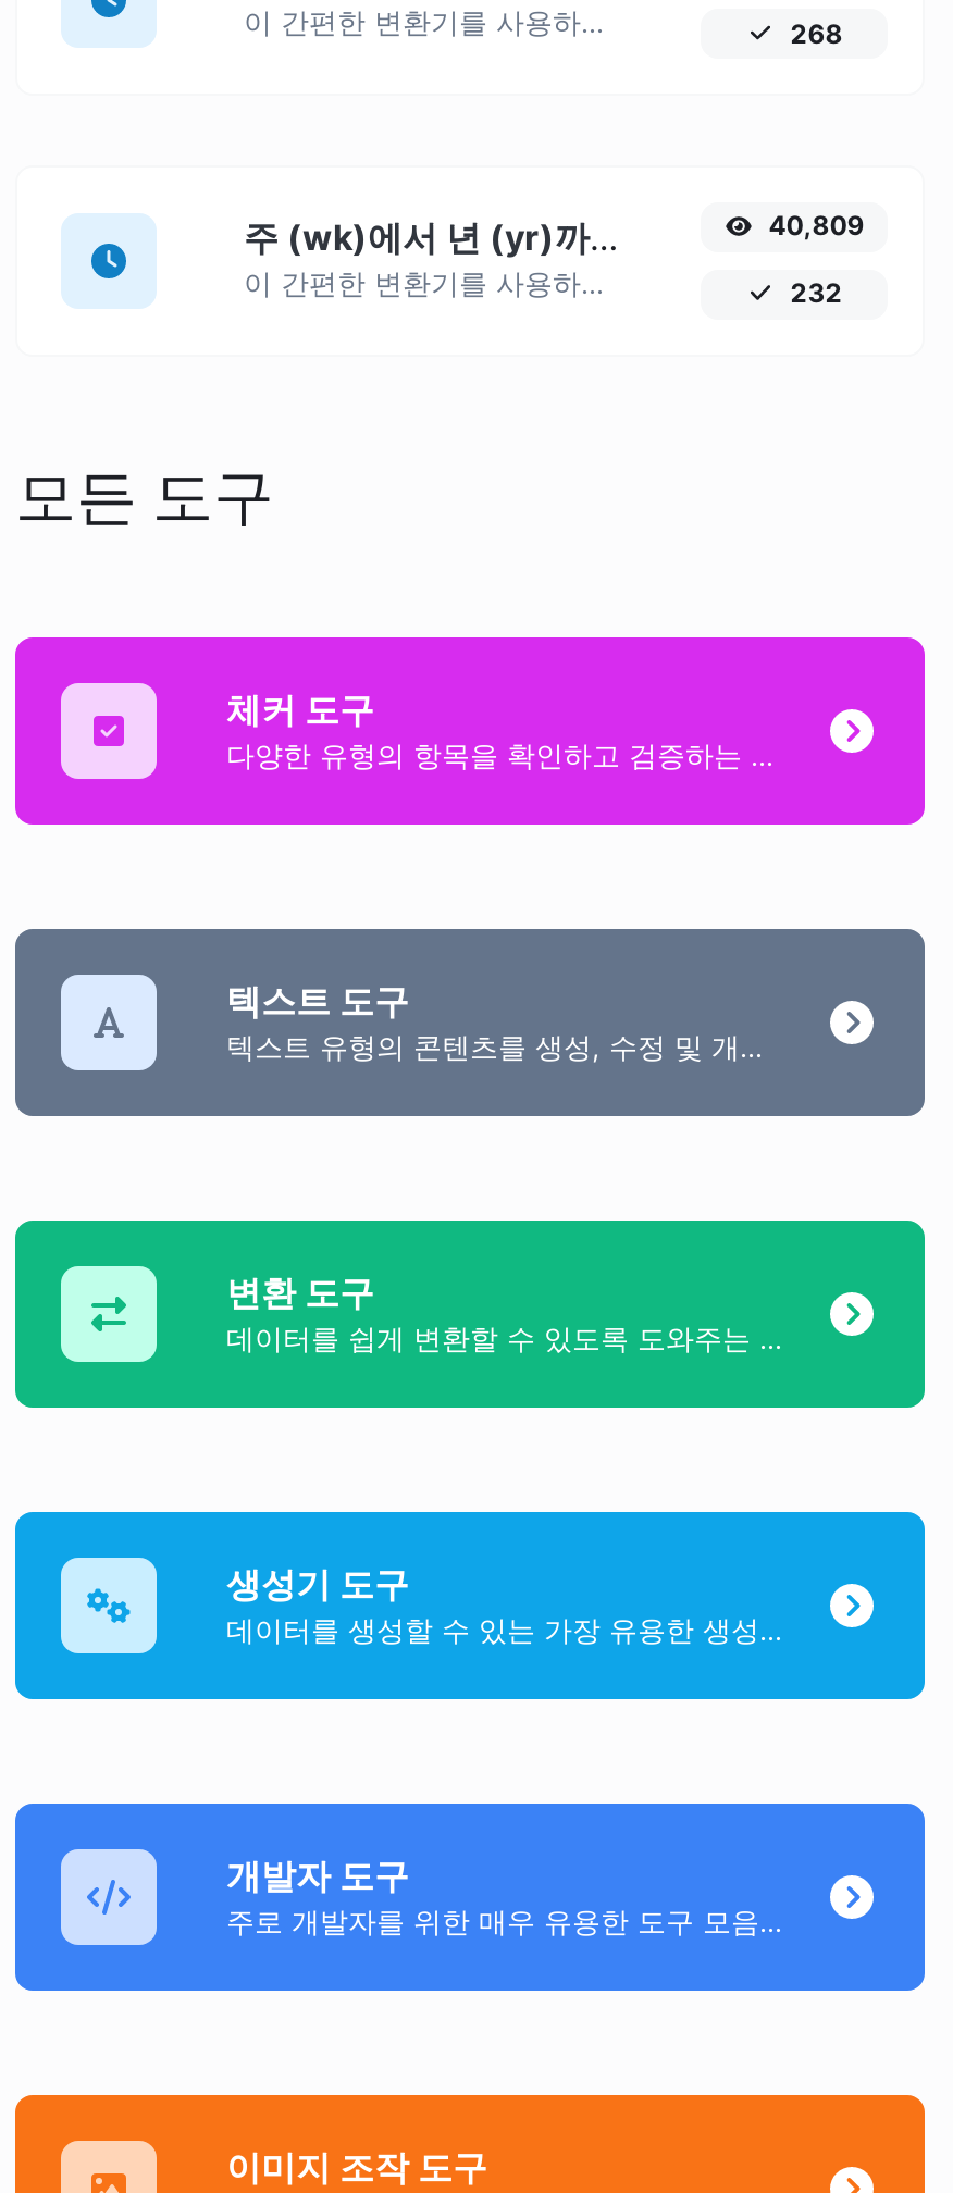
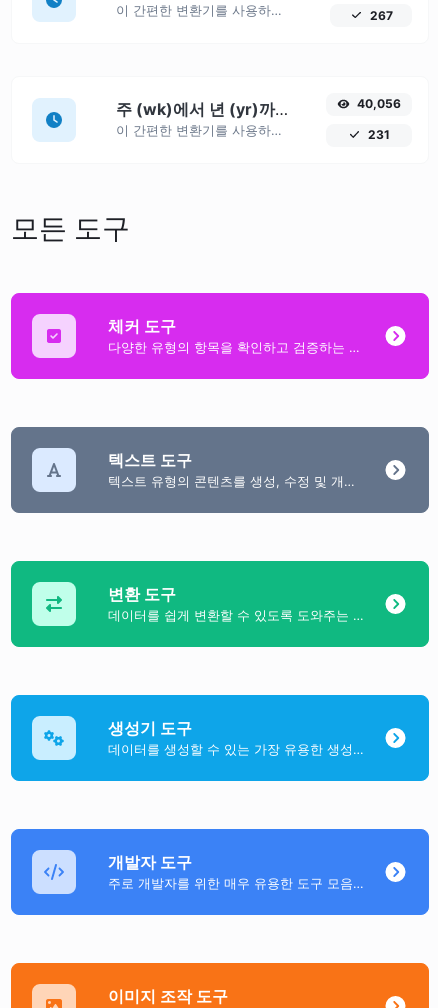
[784,17,842,49] 268 -> [367,8,393,23] 267
[762,210,864,242] 40,809 -> [354,96,401,111] 40,056
[784,277,842,309] 232 -> [365,127,390,142] 231

